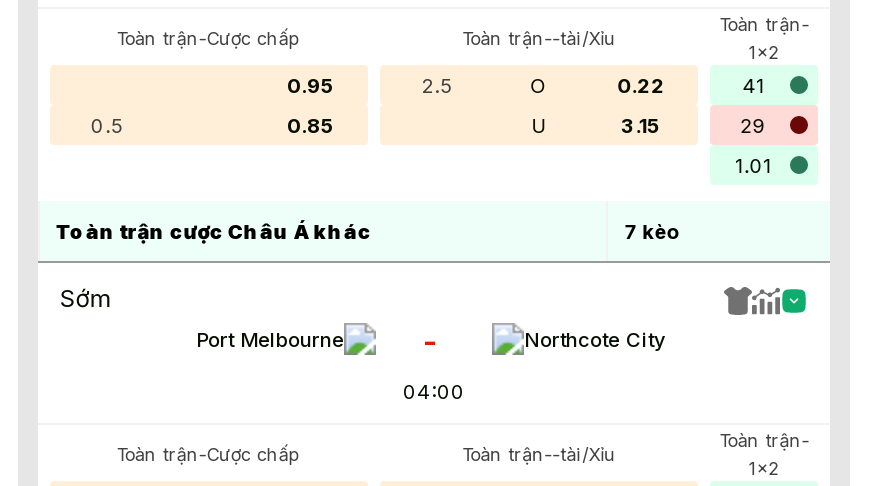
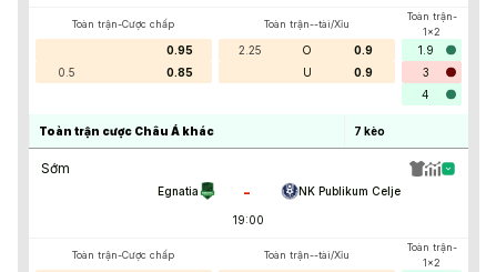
[422,73,452,97] 2.5 -> [239,43,262,56] 2.25
[617,73,665,97] 0.22 -> [354,43,373,56] 0.9
[742,73,764,97] 41 -> [418,43,434,56] 1.9
[621,113,661,137] 3.15 -> [354,65,373,78] 0.9
[740,113,766,137] 29 -> [422,65,429,78] 3
[735,153,771,177] 1.01 -> [422,87,430,100] 4
[196,327,344,351] Port Melbourne -> [158,184,199,197] Egnatia
[524,327,666,351] Northcote City -> [298,184,401,197] NK Publikum Celje
[403,379,465,403] 04:00 -> [233,213,264,226] 19:00

